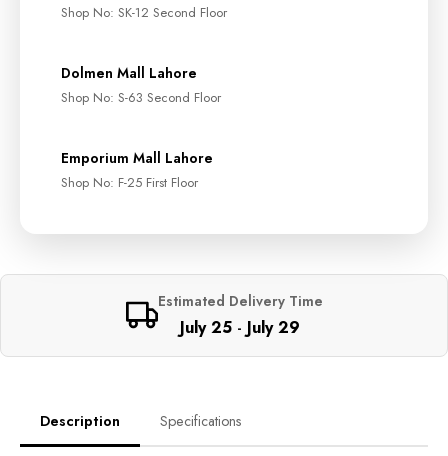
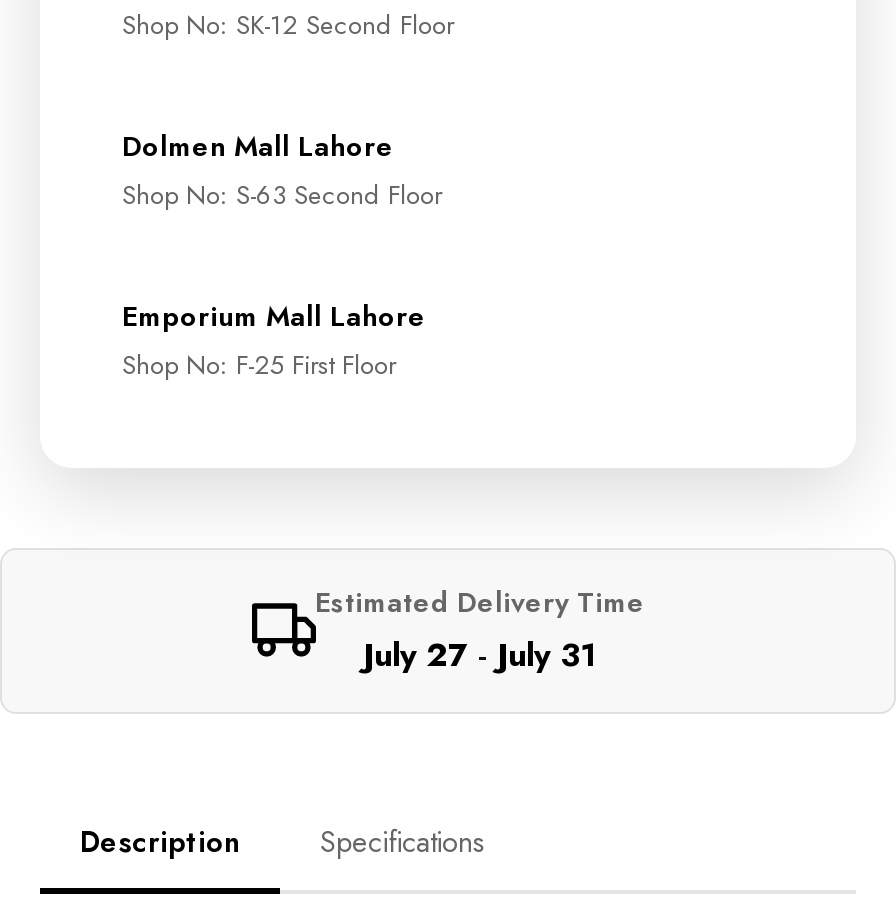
[180,316,300,339] July 25 - July 29 -> [364,631,596,677] July 27 - July 31

